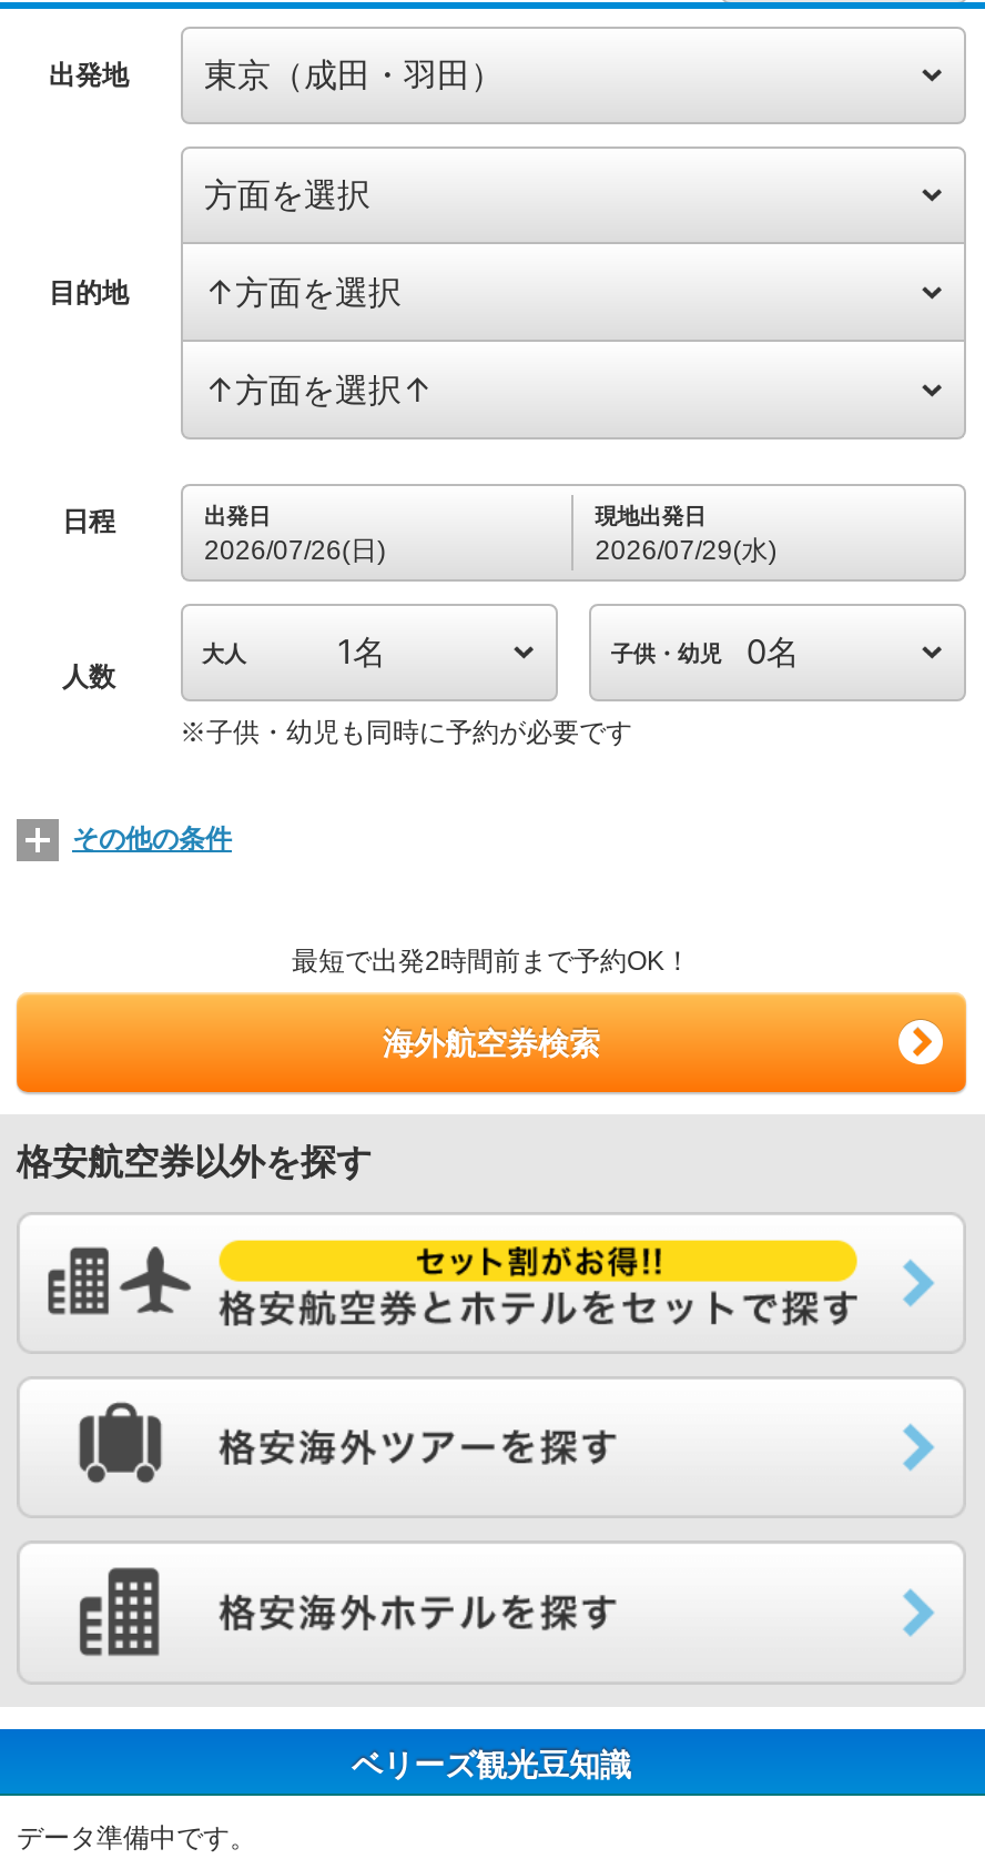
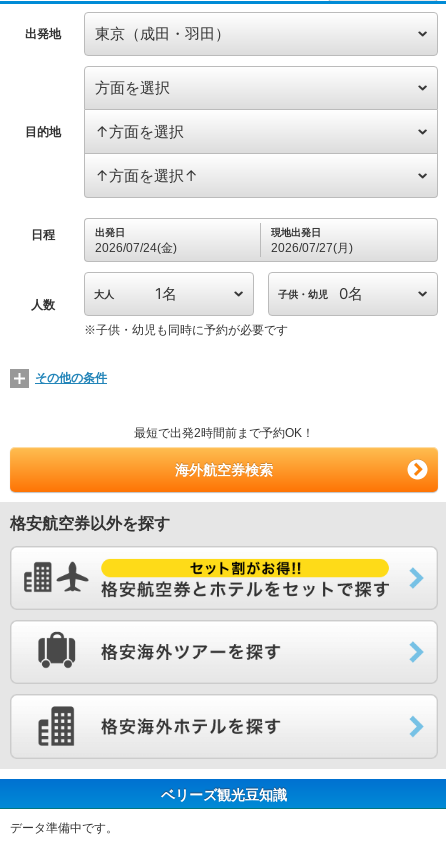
[204,535,386,566] 2026/07/26(日) -> [94,241,176,255] 2026/07/24(金)
[595,535,777,566] 2026/07/29(水) -> [271,241,353,255] 2026/07/27(月)

